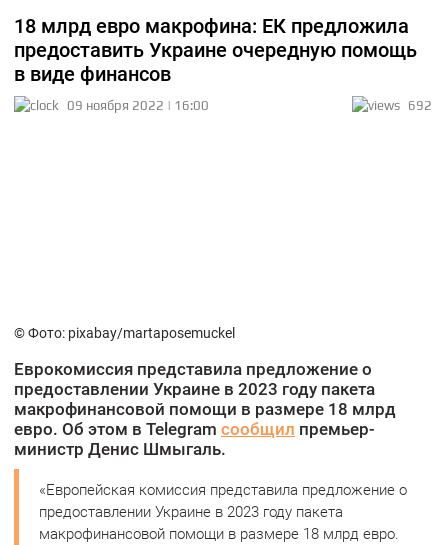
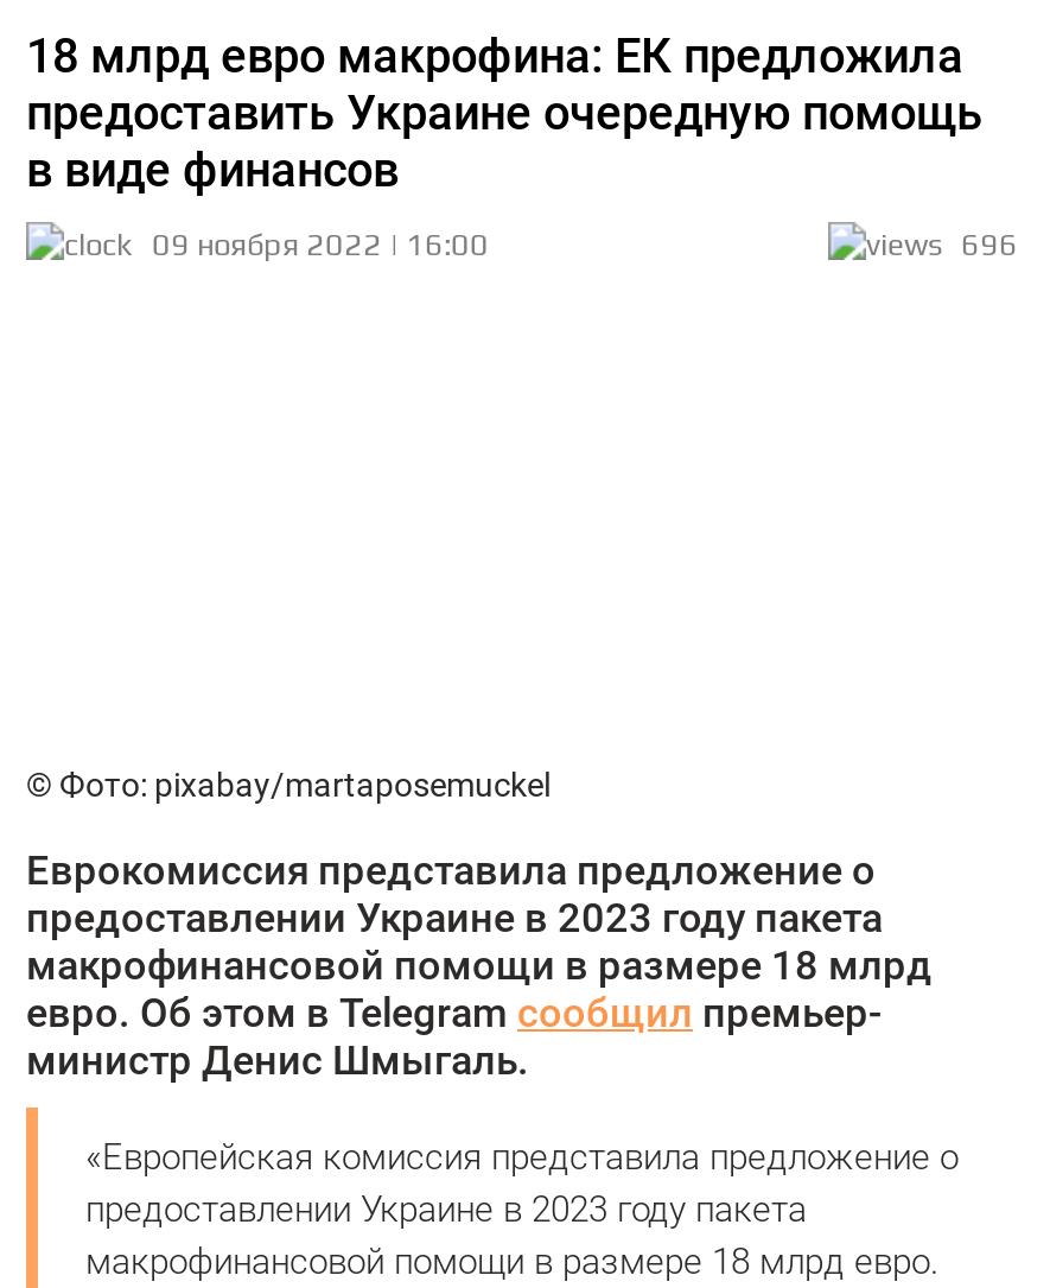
[408,98,432,113] 692 -> [961,227,1018,262] 696

